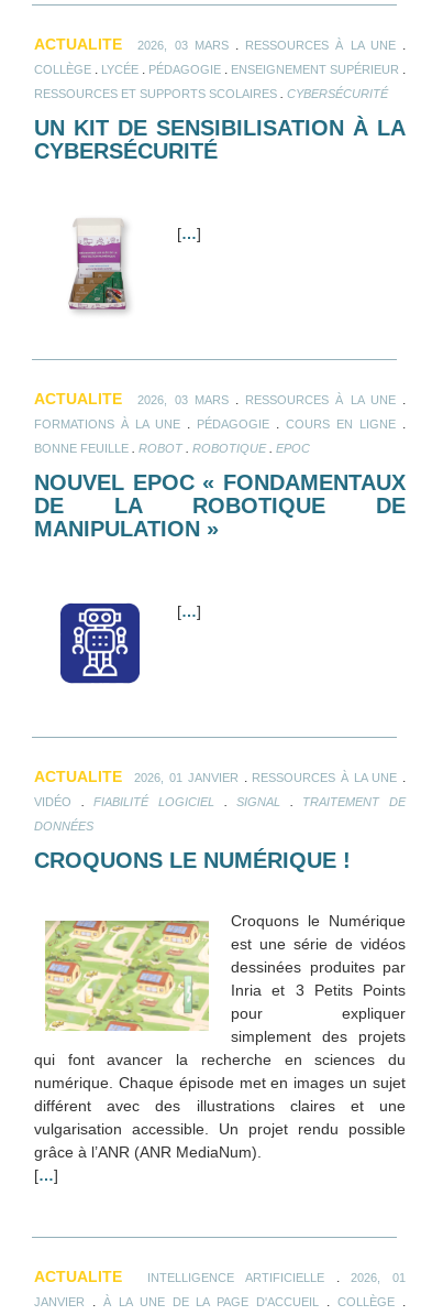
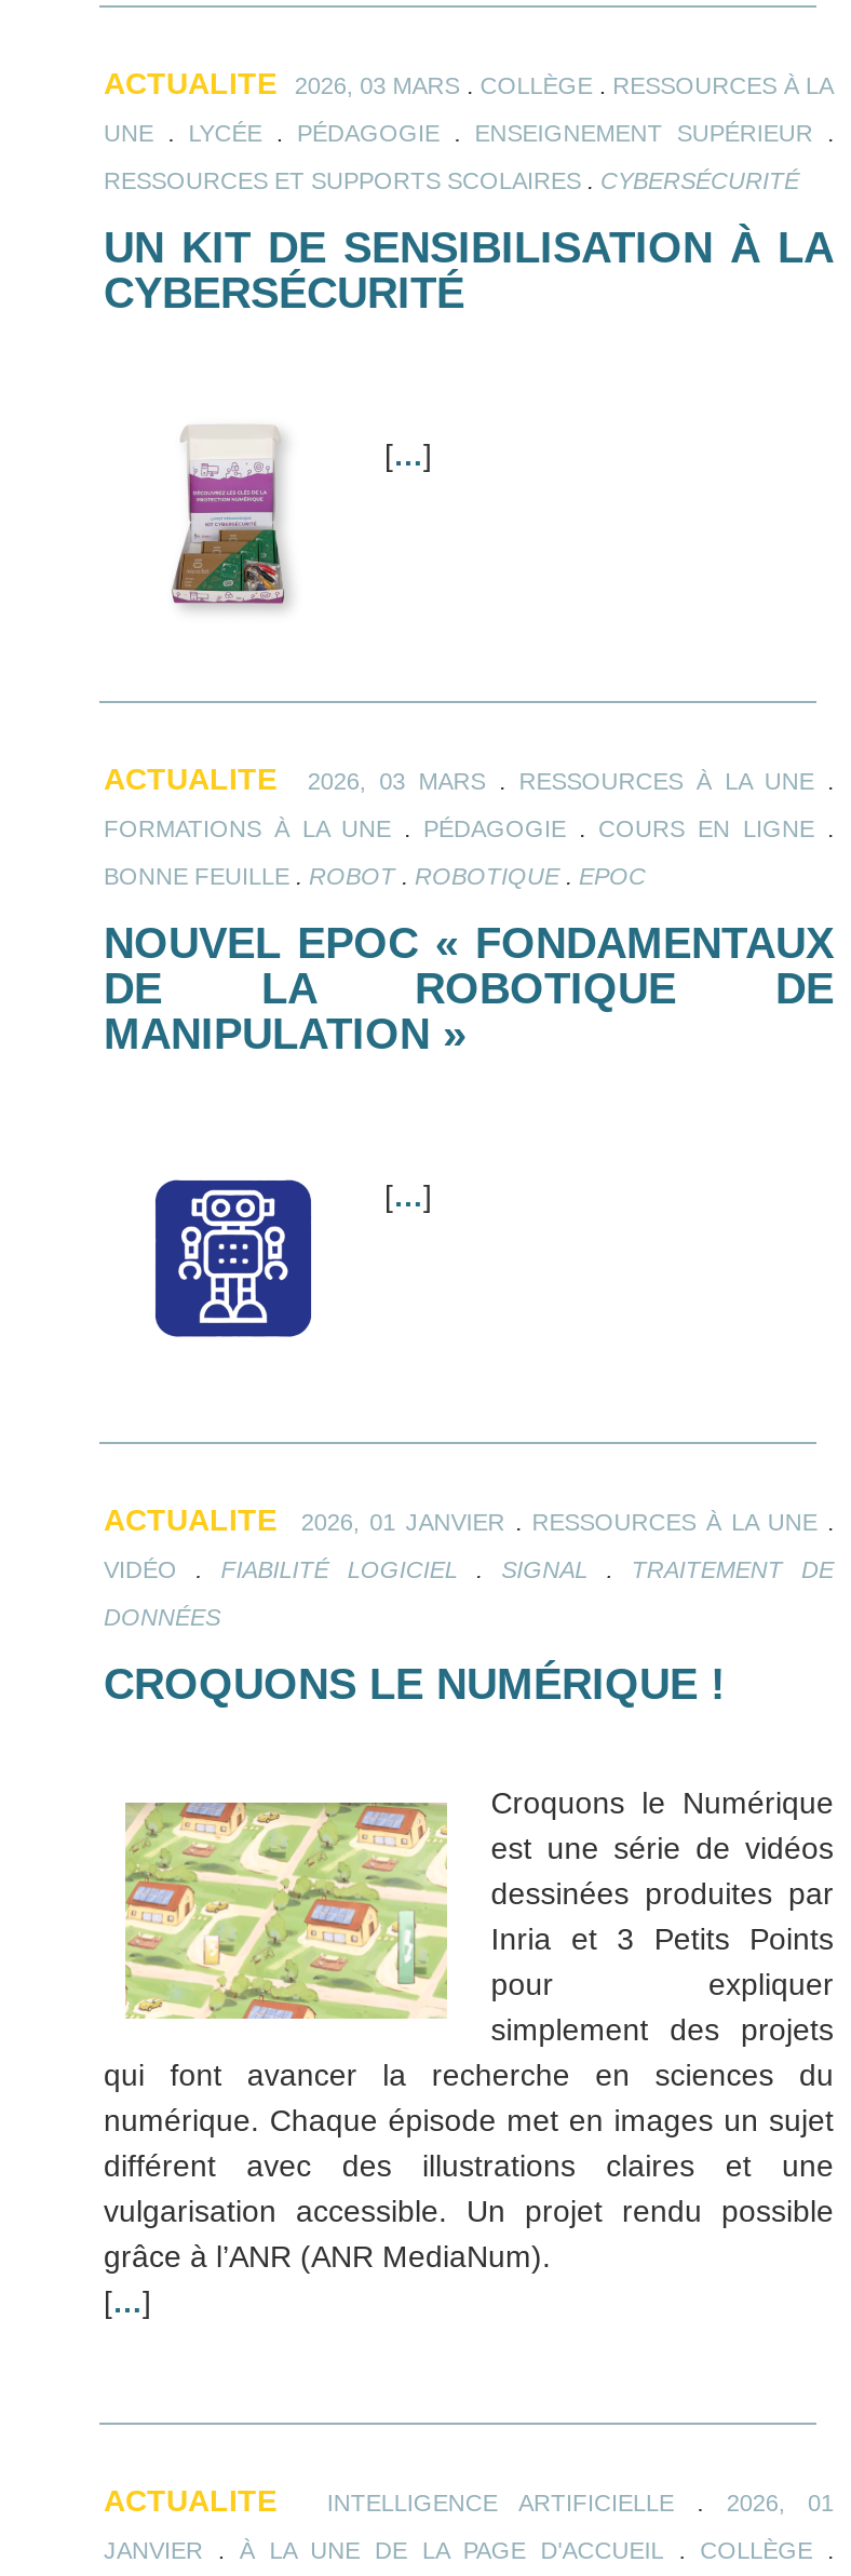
[138,37,406,51] 2026, 03 MARS. RESSOURCES À LA UNE. -> [295,69,834,97] 2026, 03 MARS. COLLÈGE. RESSOURCES À LA
[34,61,406,76] COLLÈGE. LYCÉE. PÉDAGOGIE. ENSEIGNEMENT SUPÉRIEUR. -> [104,117,834,145] UNE. LYCÉE. PÉDAGOGIE. ENSEIGNEMENT SUPÉRIEUR.

